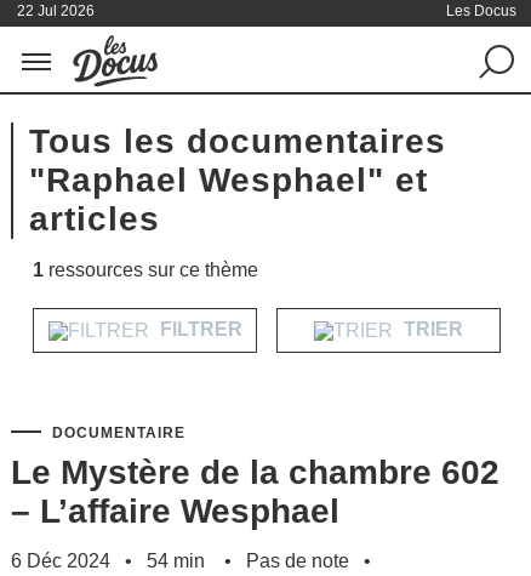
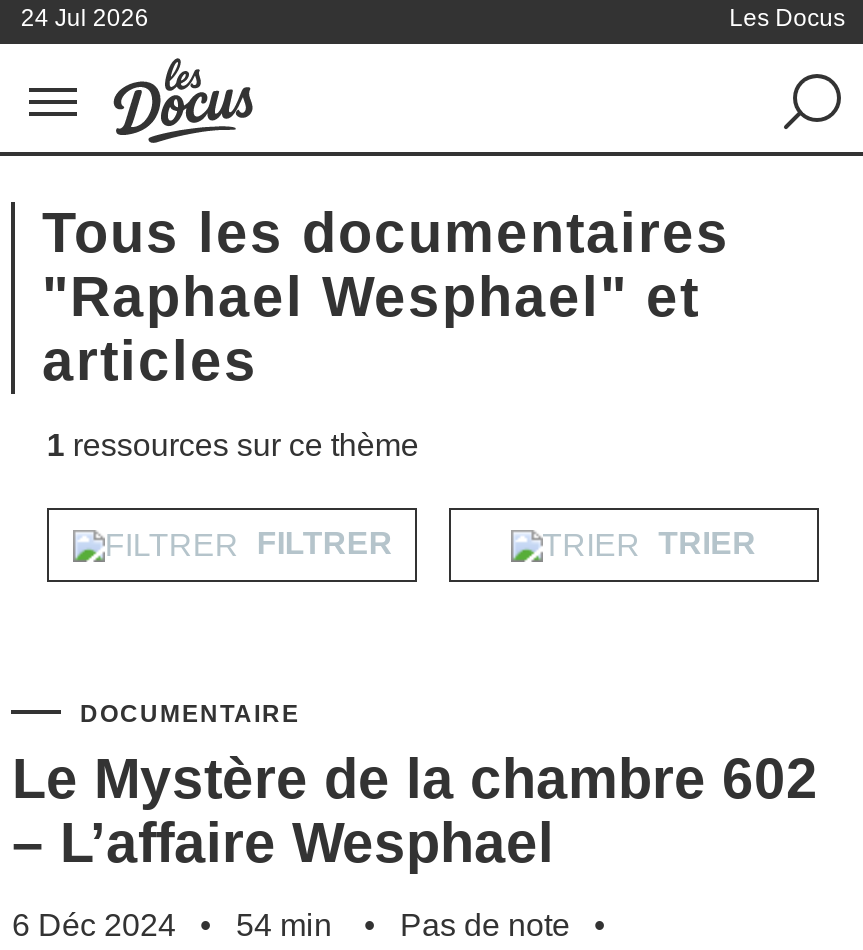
[17,2,94,19] 22 Jul 2026 -> [21,4,149,32] 24 Jul 2026

